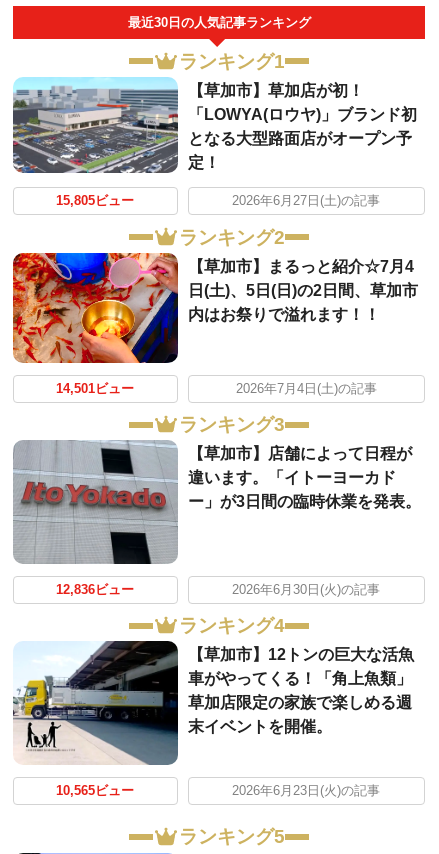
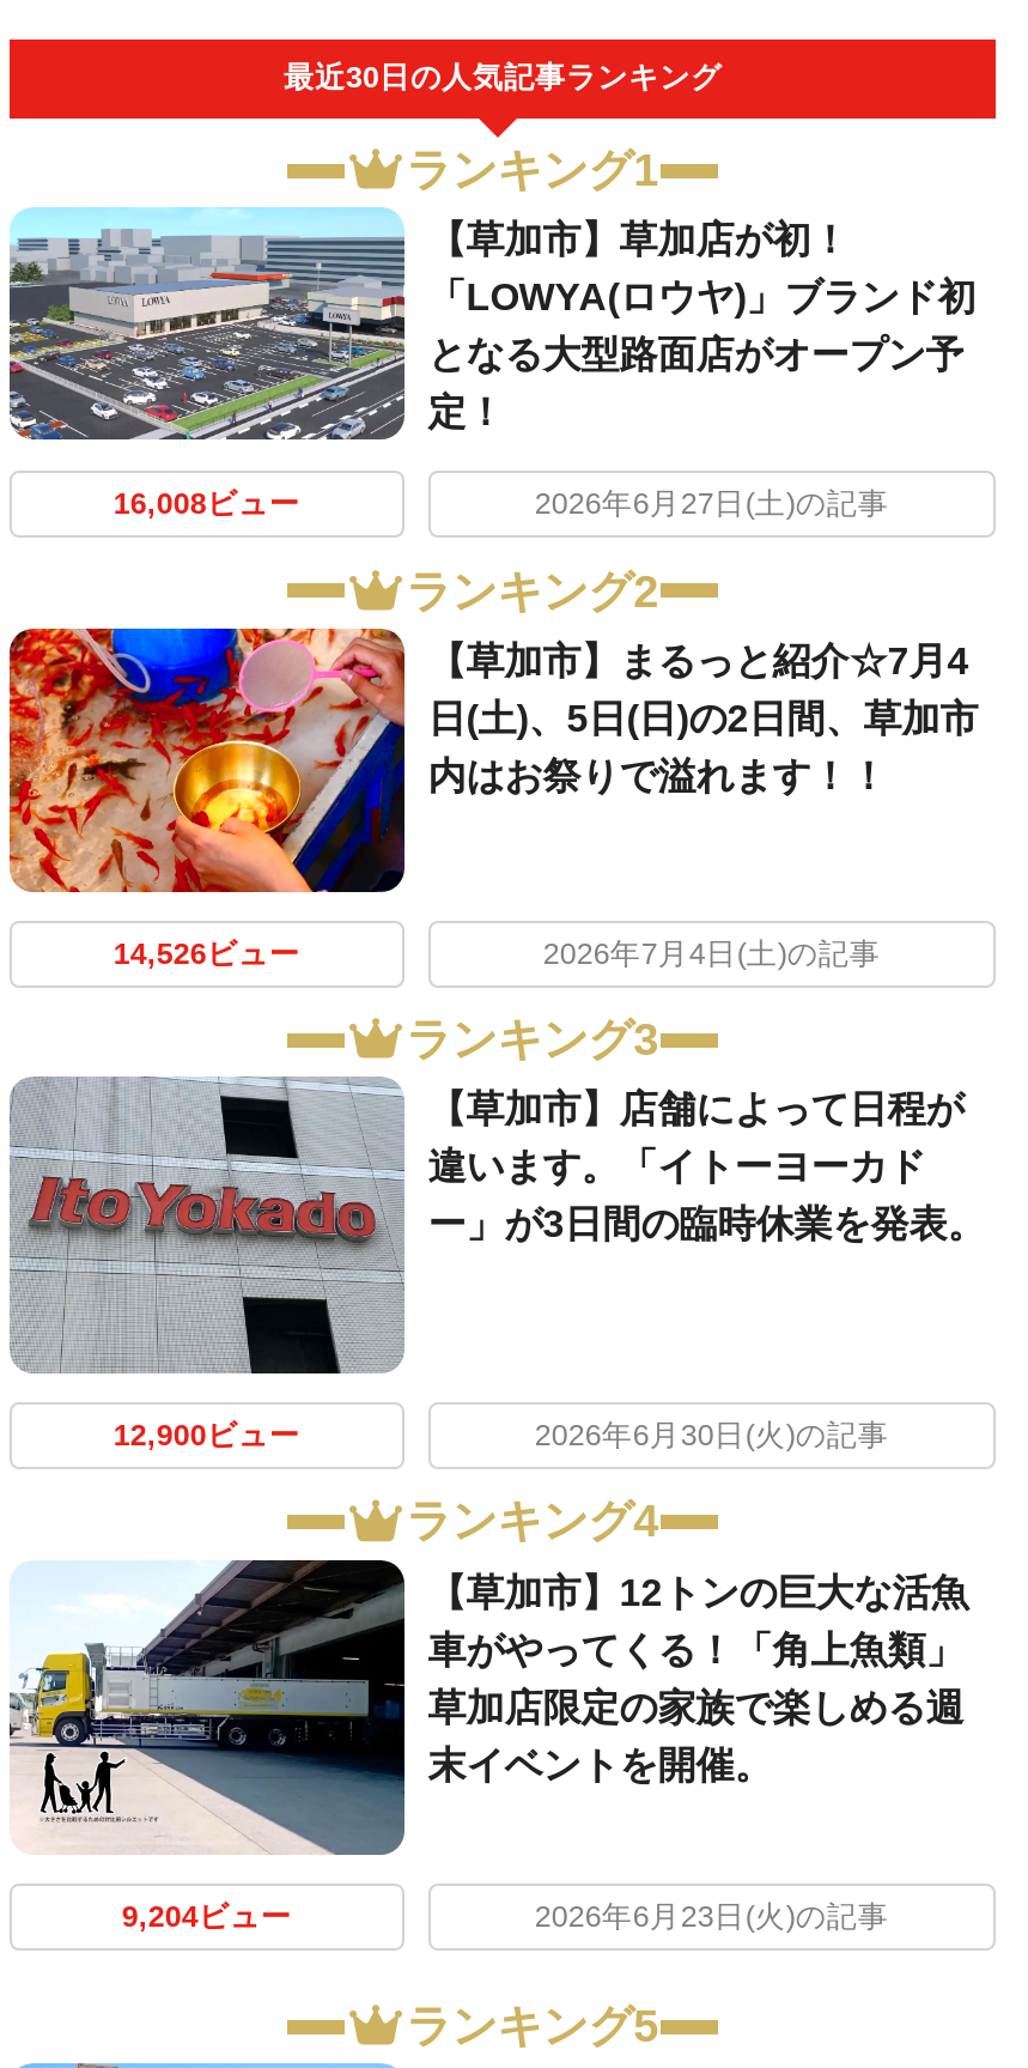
[56,194,134,208] 15,805ビュー -> [113,488,300,521] 16,008ビュー
[56,382,134,396] 14,501ビュー -> [113,937,300,970] 14,526ビュー
[56,583,134,597] 12,836ビュー -> [113,1418,300,1452] 12,900ビュー
[56,784,134,798] 10,565ビュー -> [122,1899,292,1933] 9,204ビュー

